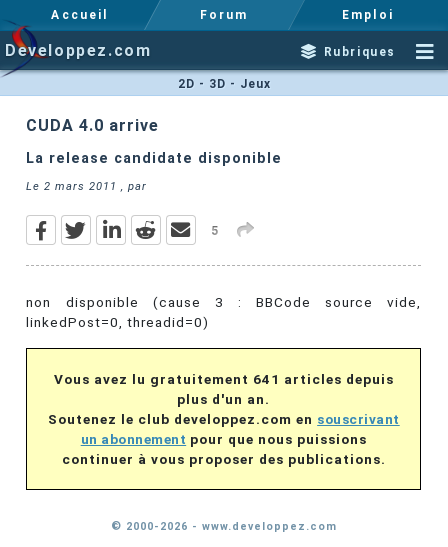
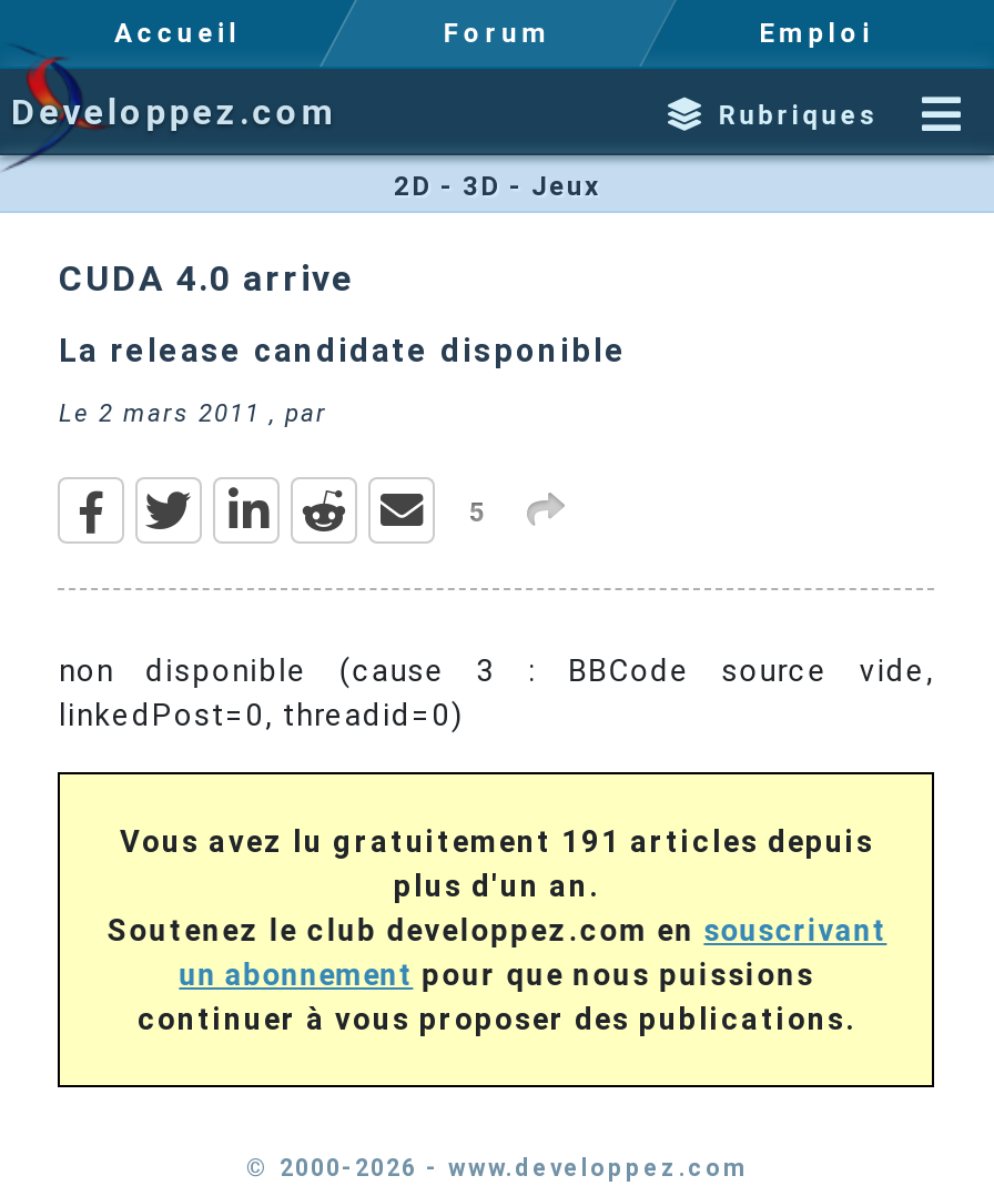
[54,371,394,387] Vous avez lu gratuitement 641 articles depuis -> [120,824,874,860] Vous avez lu gratuitement 191 articles depuis

